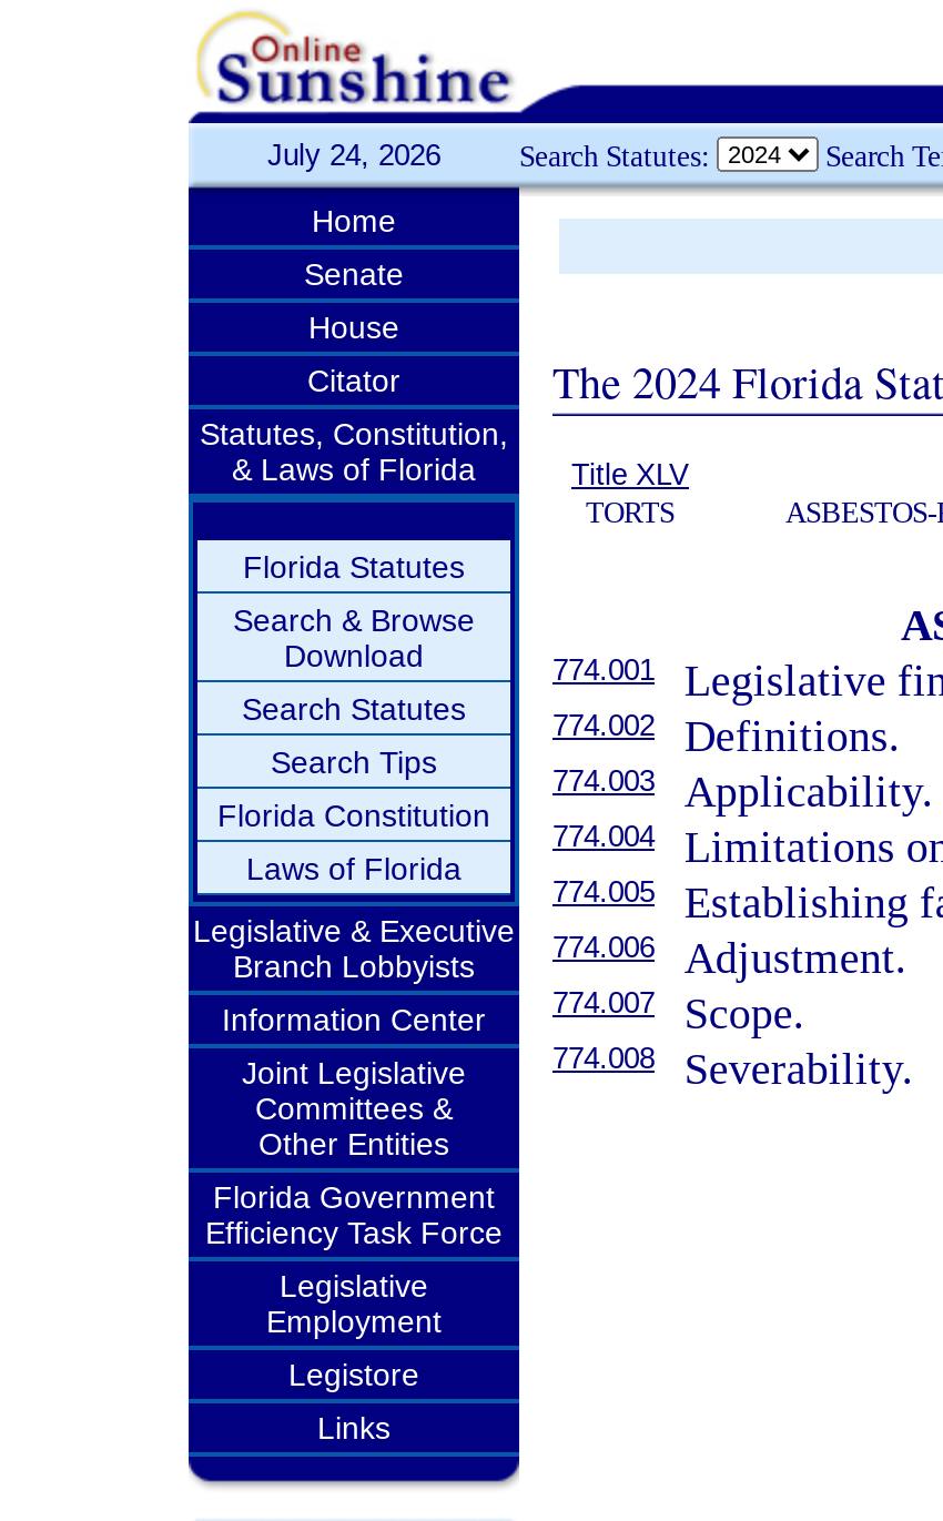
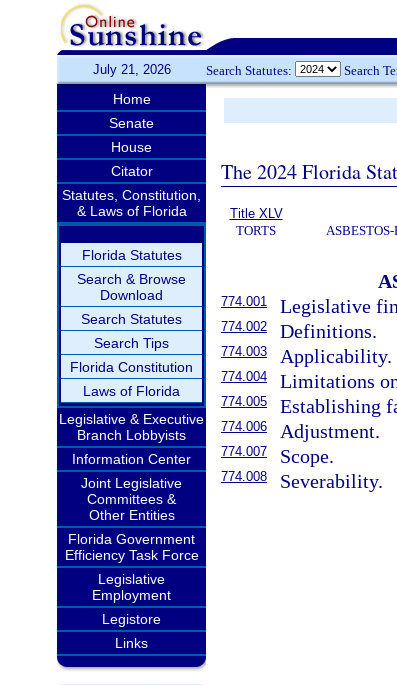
[267,139,440,172] July 24, 2026 -> [92,62,170,77] July 21, 2026

